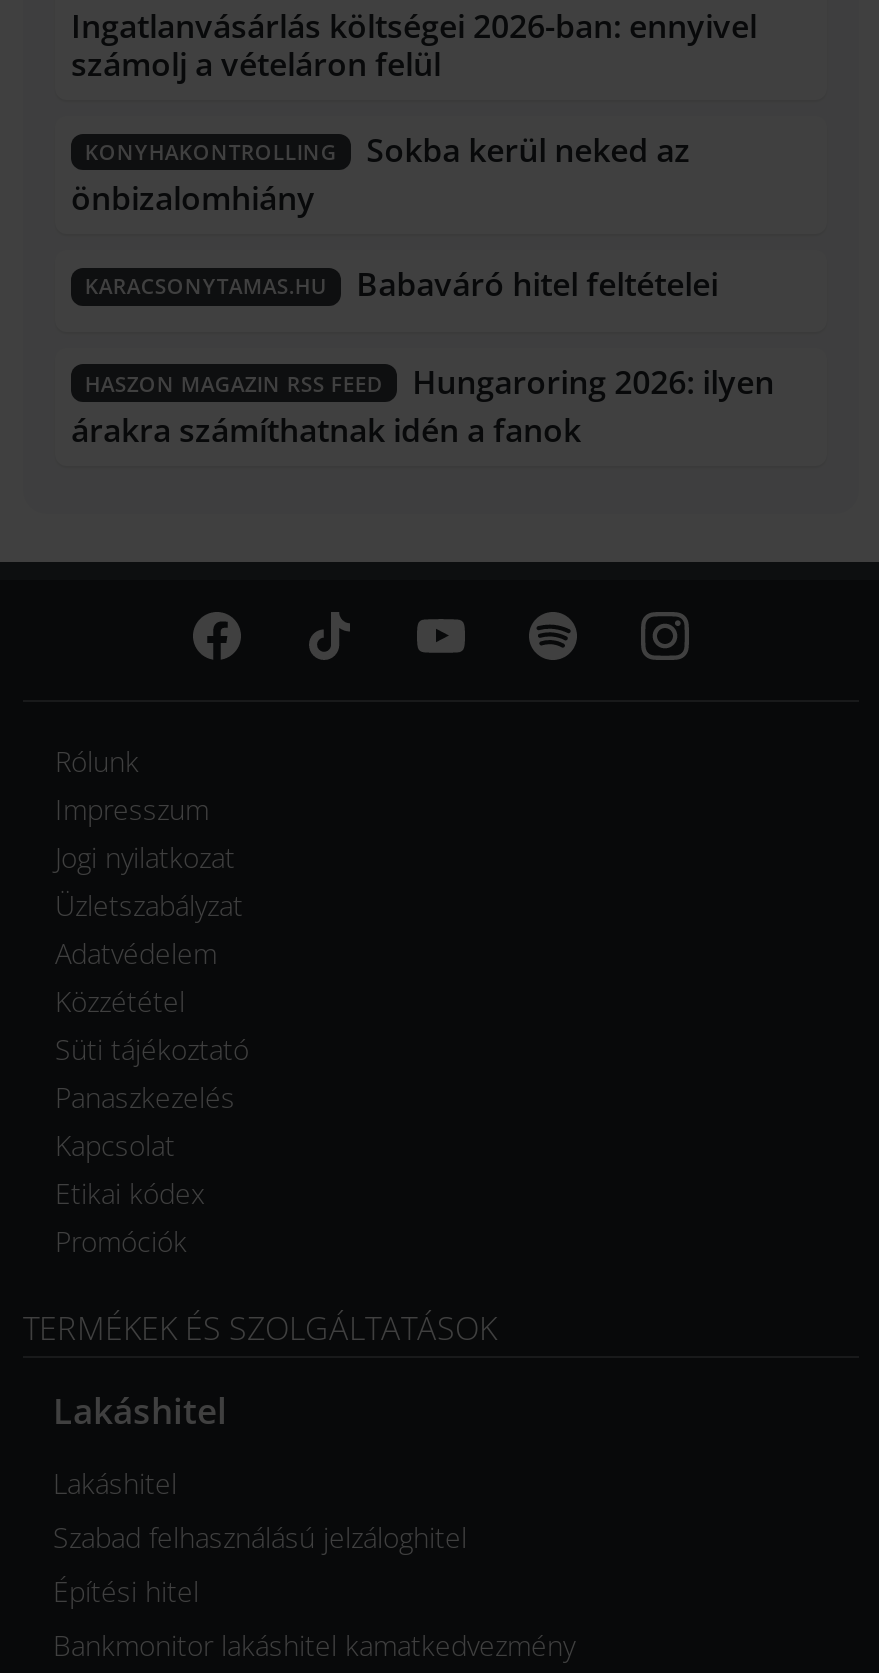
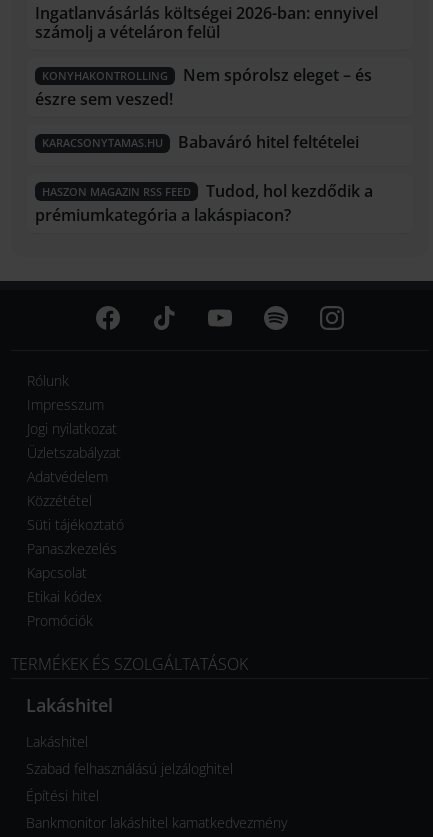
[71,128,690,221] Sokba kerül neked az | önbizalomhiány -> [35,64,372,110] Nem spórolsz eleget – és | észre sem veszed!
[71,359,774,452] Hungaroring 2026: ilyen | árakra számíthatnak idén a fanok -> [35,180,373,226] Tudod, hol kezdődik a | prémiumkategória a lakáspiacon?

